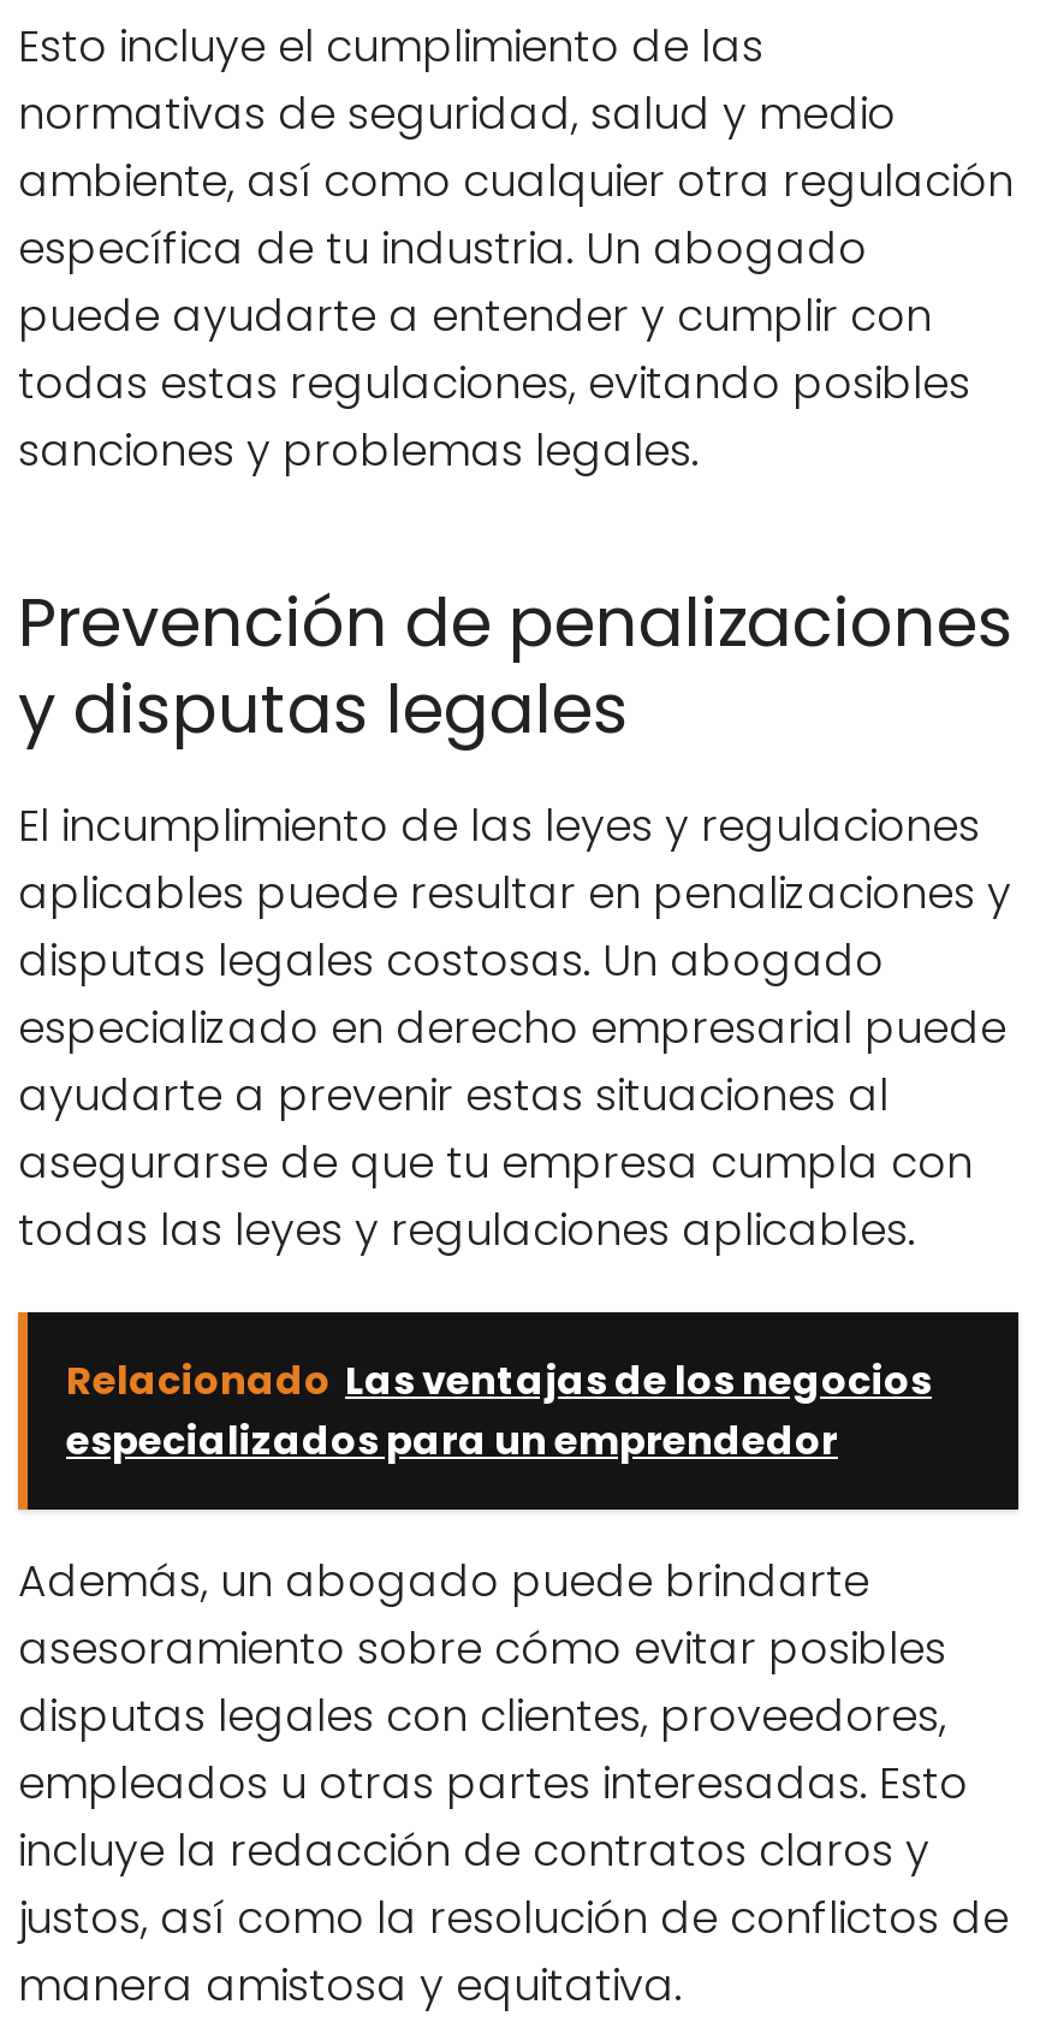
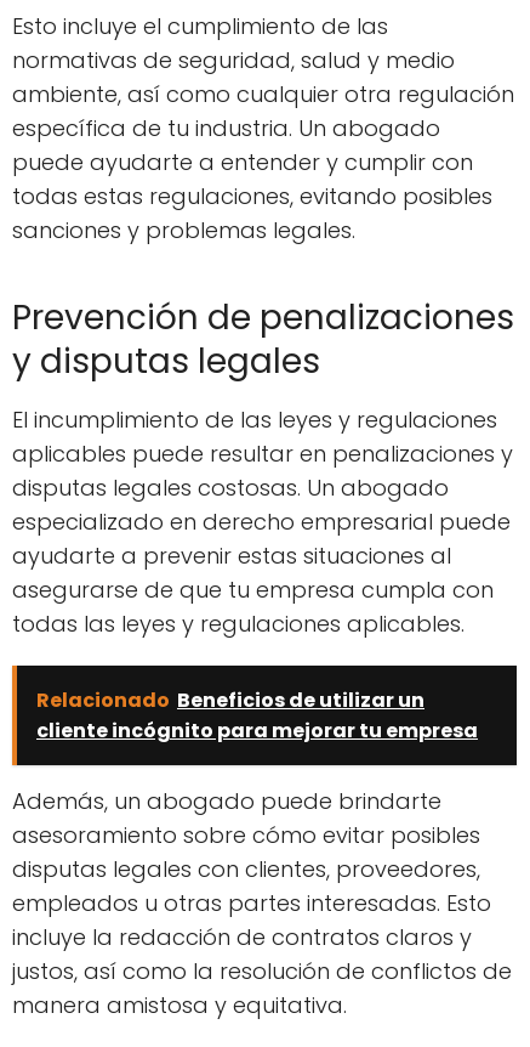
[66,1353,932,1469] Relacionado Las ventajas de los negocios | especializados para un emprendedor -> [36,686,478,745] Relacionado Beneficios de utilizar un | cliente incógnito para mejorar tu empresa

